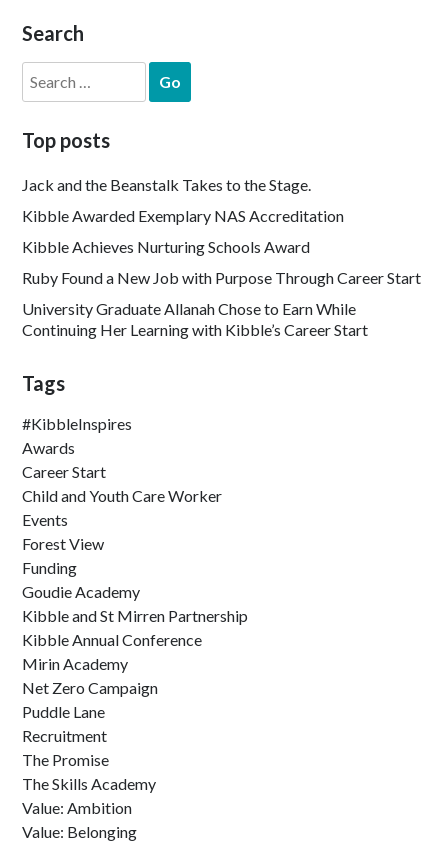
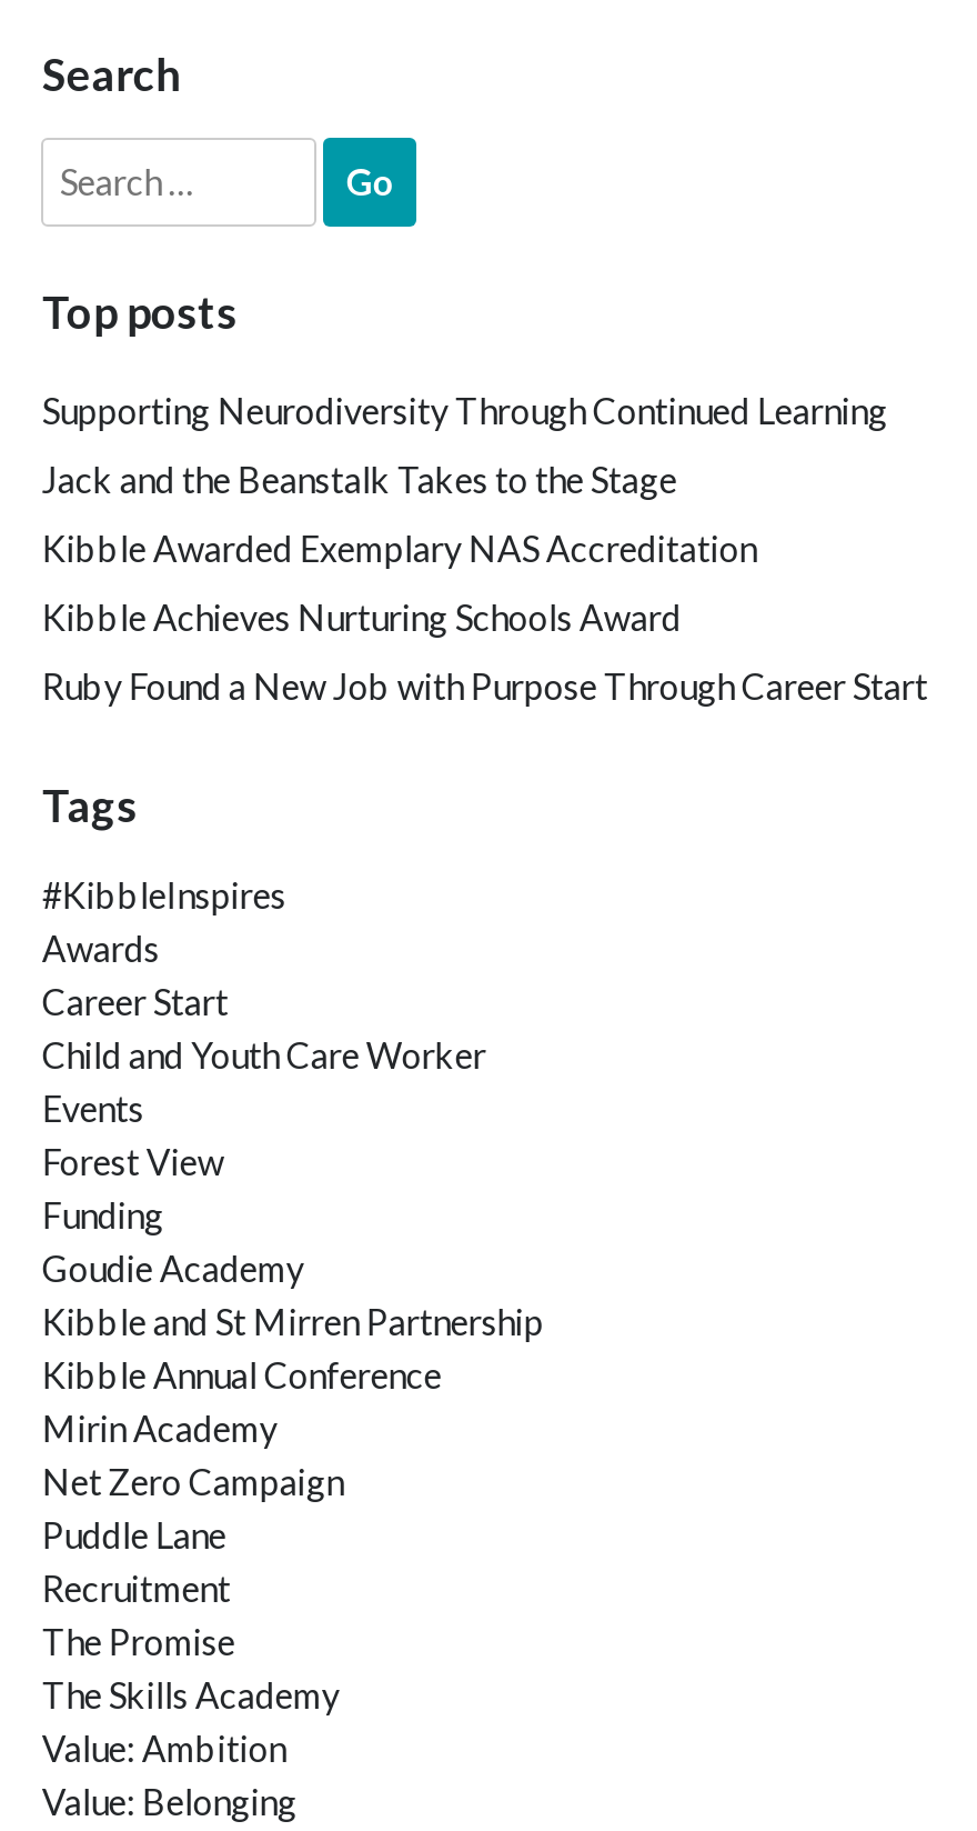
[22,175,311,194] Jack and the Beanstalk Takes to the Stage. -> [42,389,888,500] Supporting Neurodiversity Through Continued Learning | Jack and the Beanstalk Takes to the Stage
moved [22,206,421,287] -> [42,527,928,707]: Kibble Awarded Exemplary NAS Accreditation | Kibble Achieves Nurturing Schools Award | Ruby Found a New Job with Purpose Through Career Start
[22,299,368,339] University Graduate Allanah Chose to Earn While | Continuing Her Learning with Kibble’s Career Start -> none

